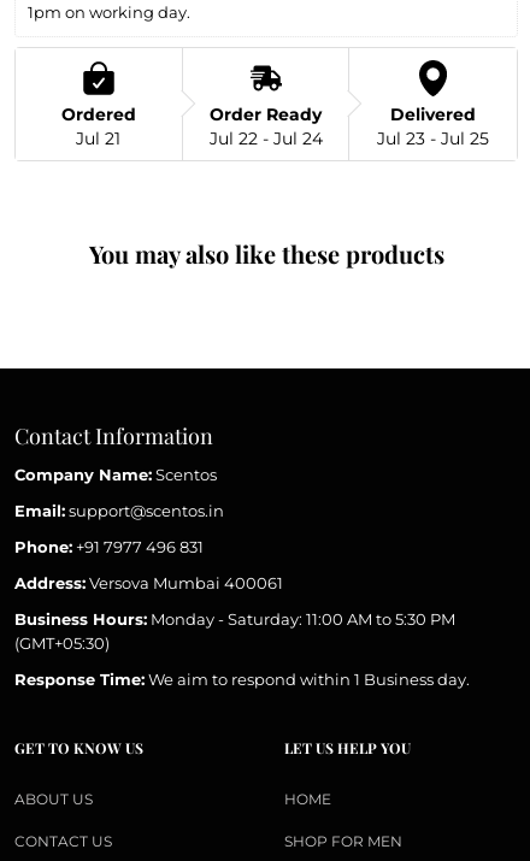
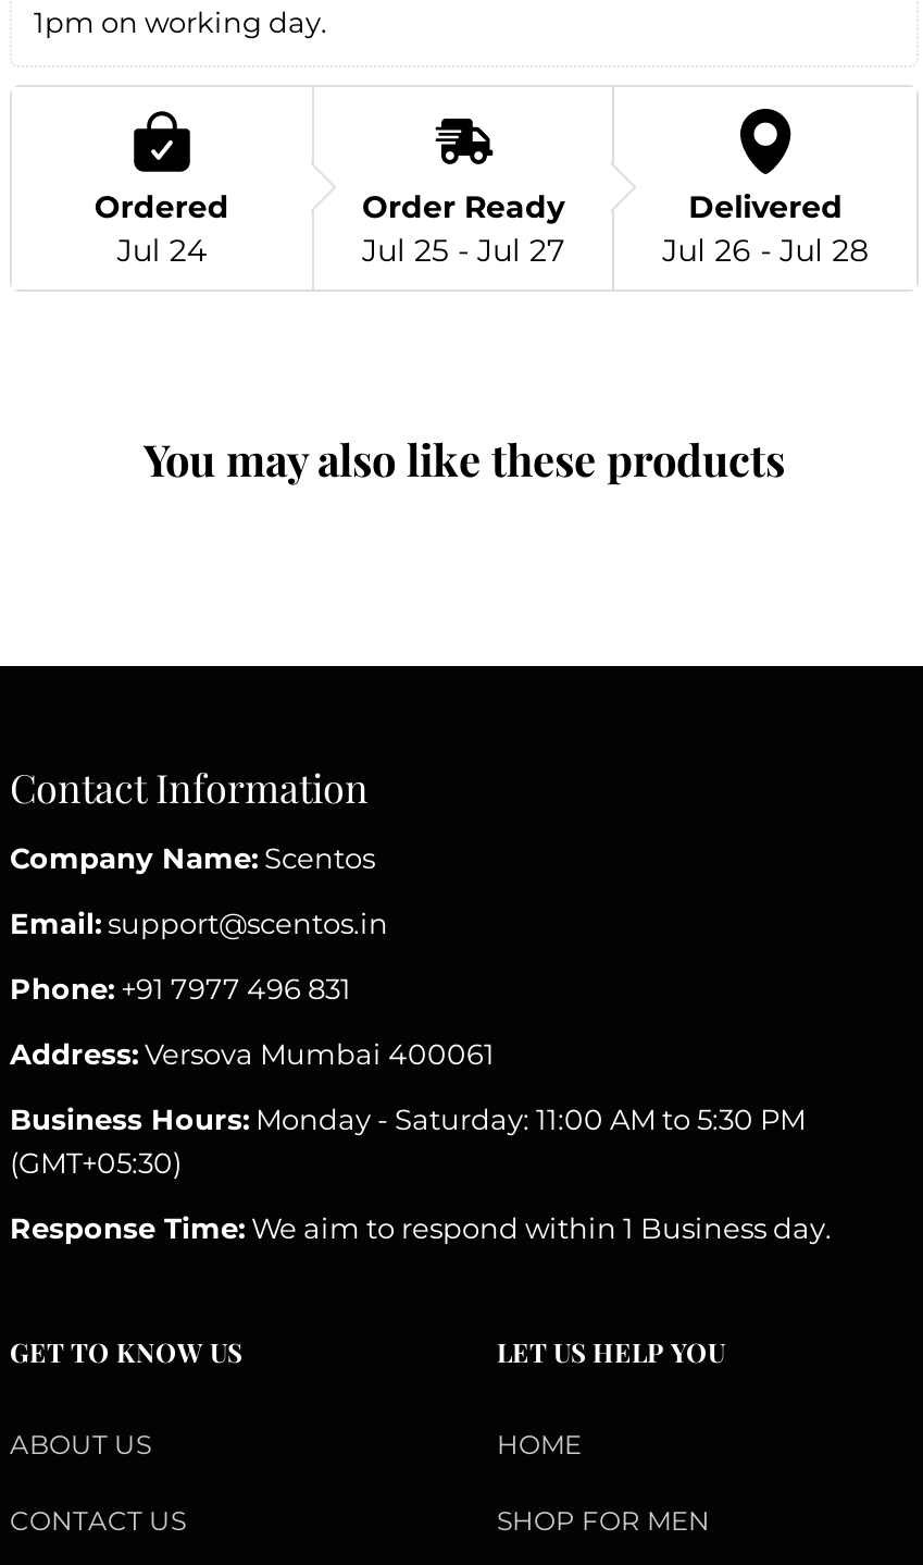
[76,127,121,149] Jul 21 -> [117,230,206,269] Jul 24
[209,127,322,149] Jul 22 - Jul 24 -> [362,230,564,269] Jul 25 - Jul 27
[377,127,489,149] Jul 23 - Jul 25 -> [663,230,869,269] Jul 26 - Jul 28

